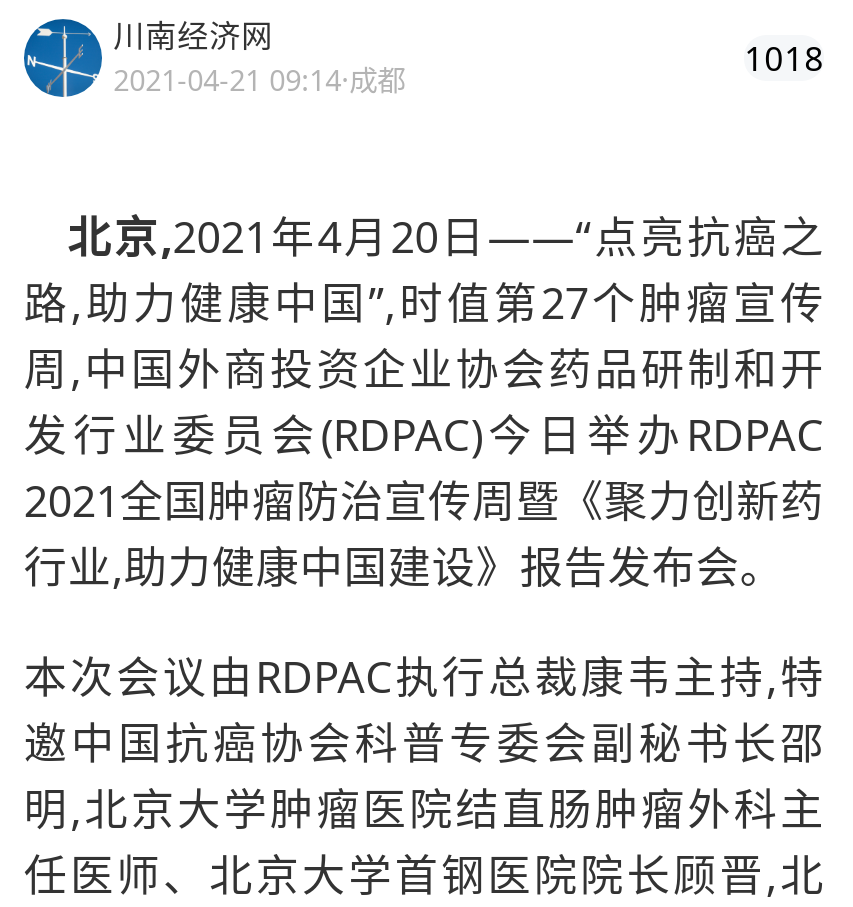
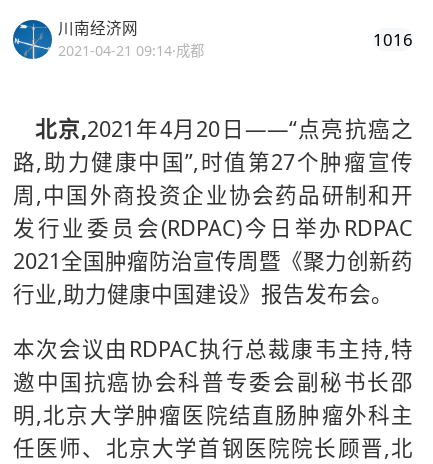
[744,34,824,80] 1018 -> [373,28,413,51] 1016

